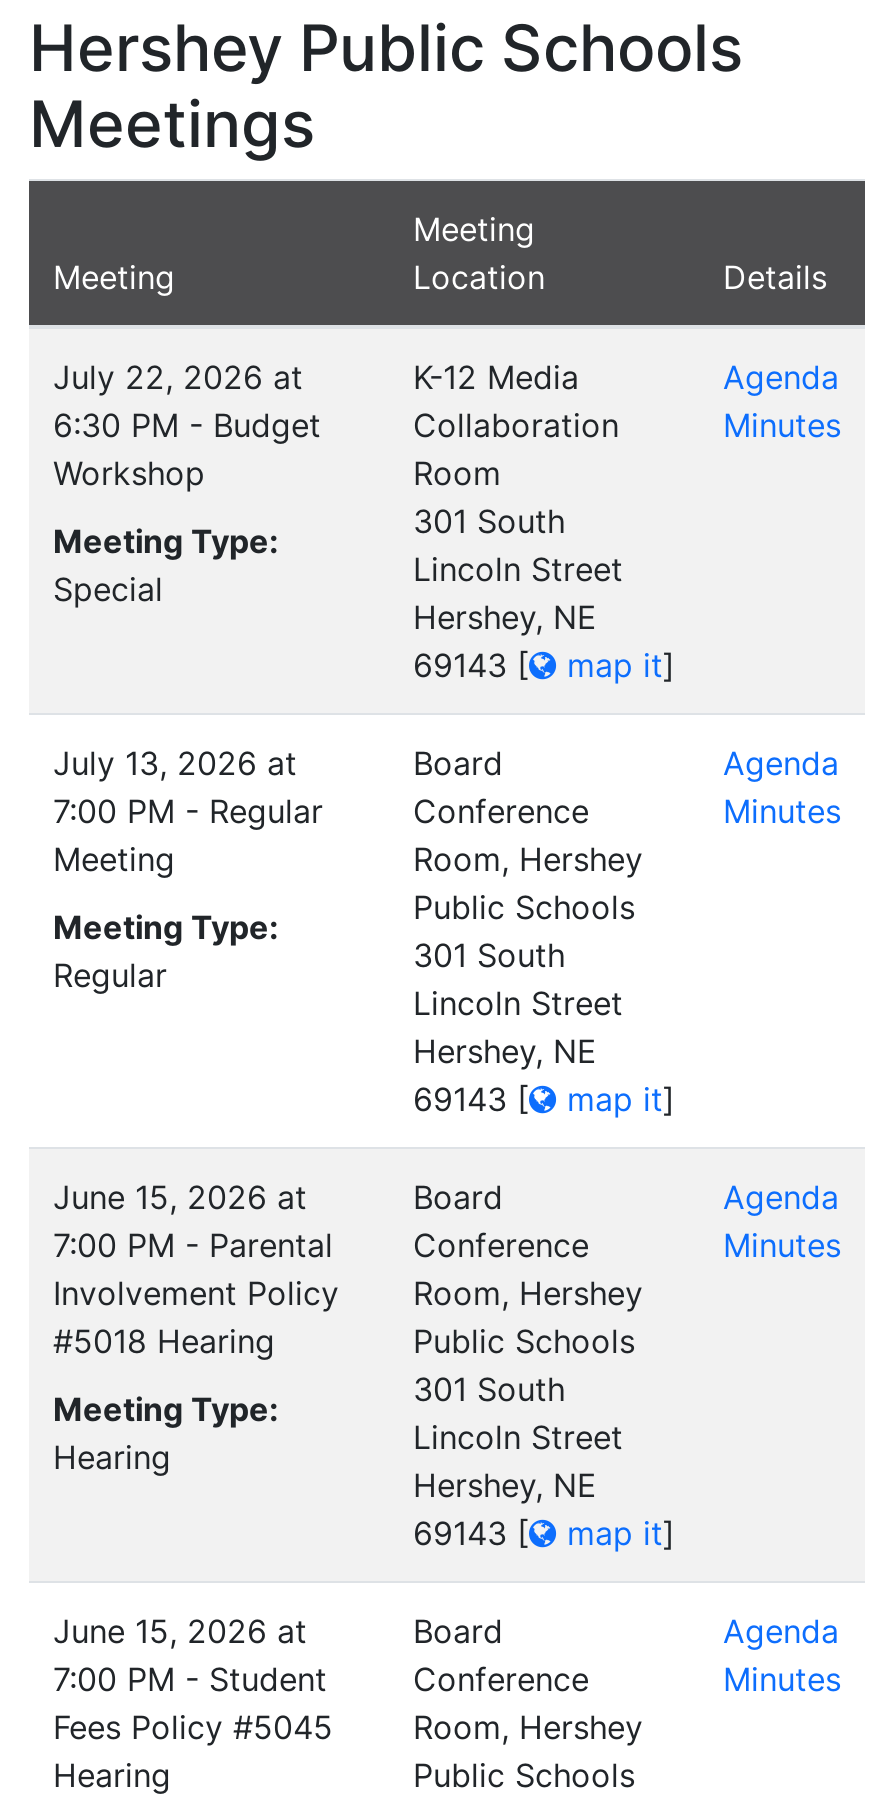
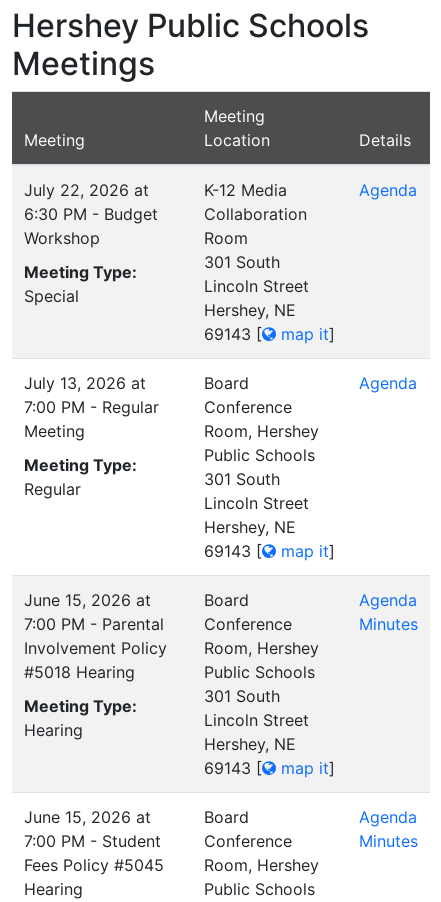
[723,405,841,445] Minutes -> none
[723,791,841,831] Minutes -> none

